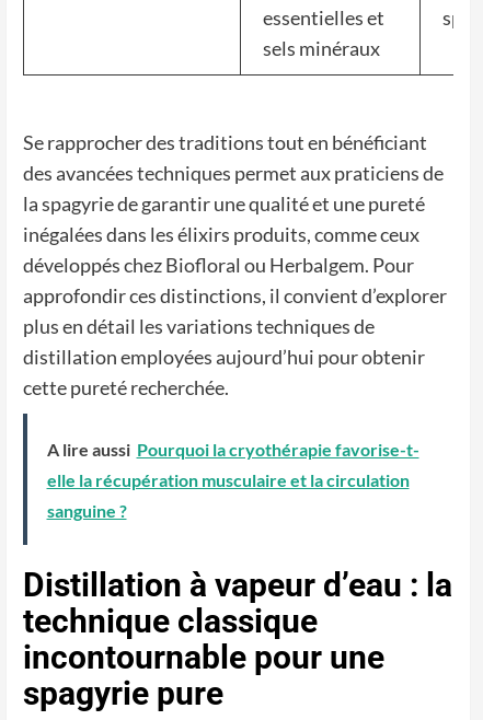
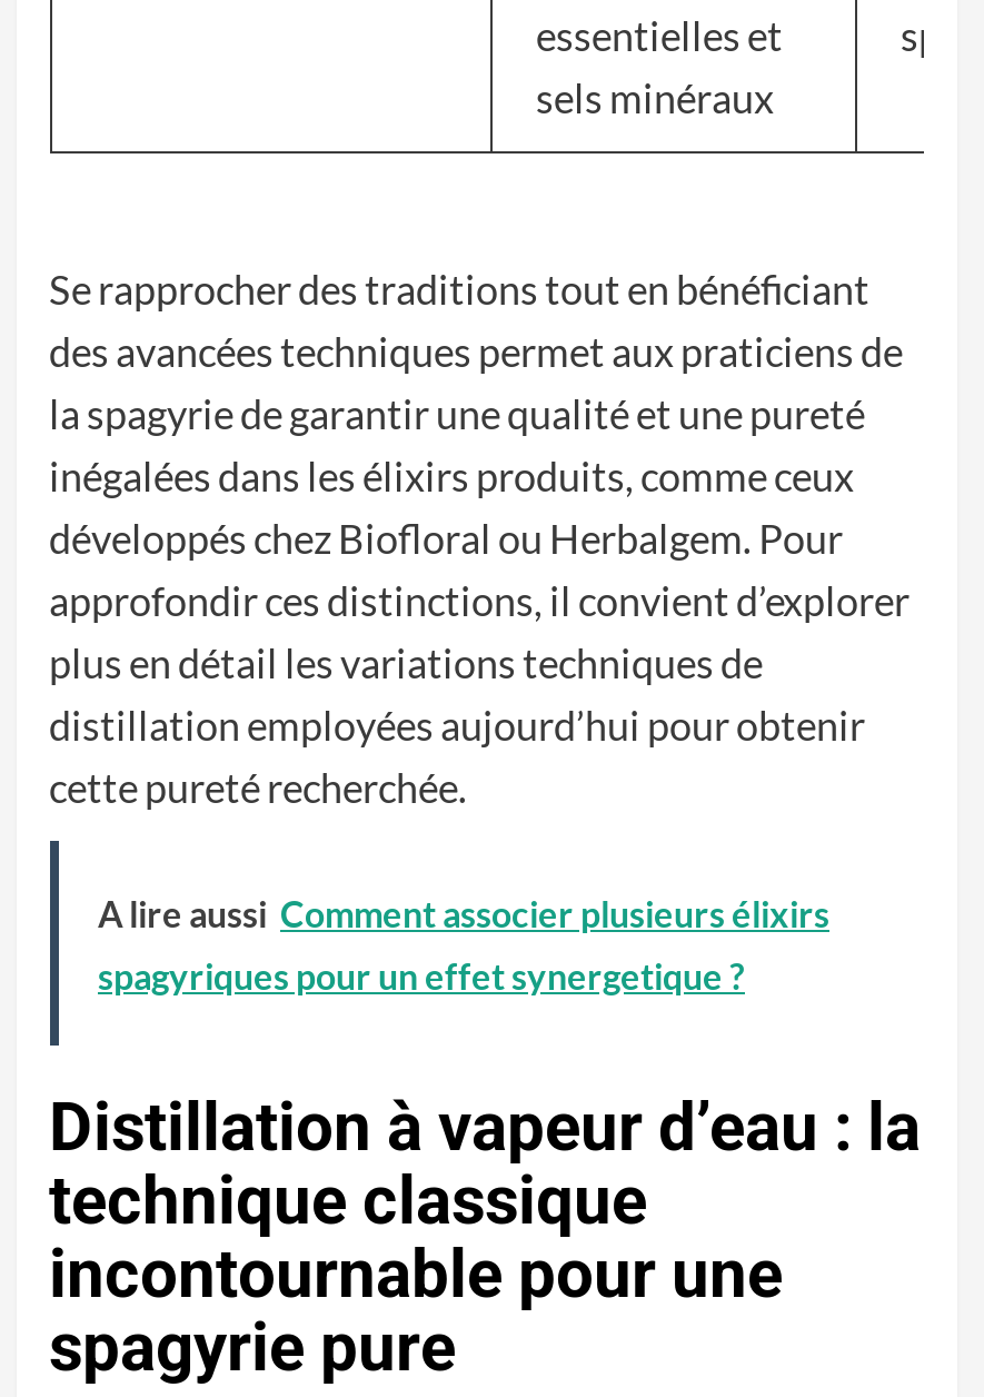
[47,439,419,521] A lire aussi Pourquoi la cryothérapie favorise-t- | elle la récupération musculaire et la circulation | sanguine ? -> [98,892,829,997] A lire aussi Comment associer plusieurs élixirs | spagyriques pour un effet synergetique ?

